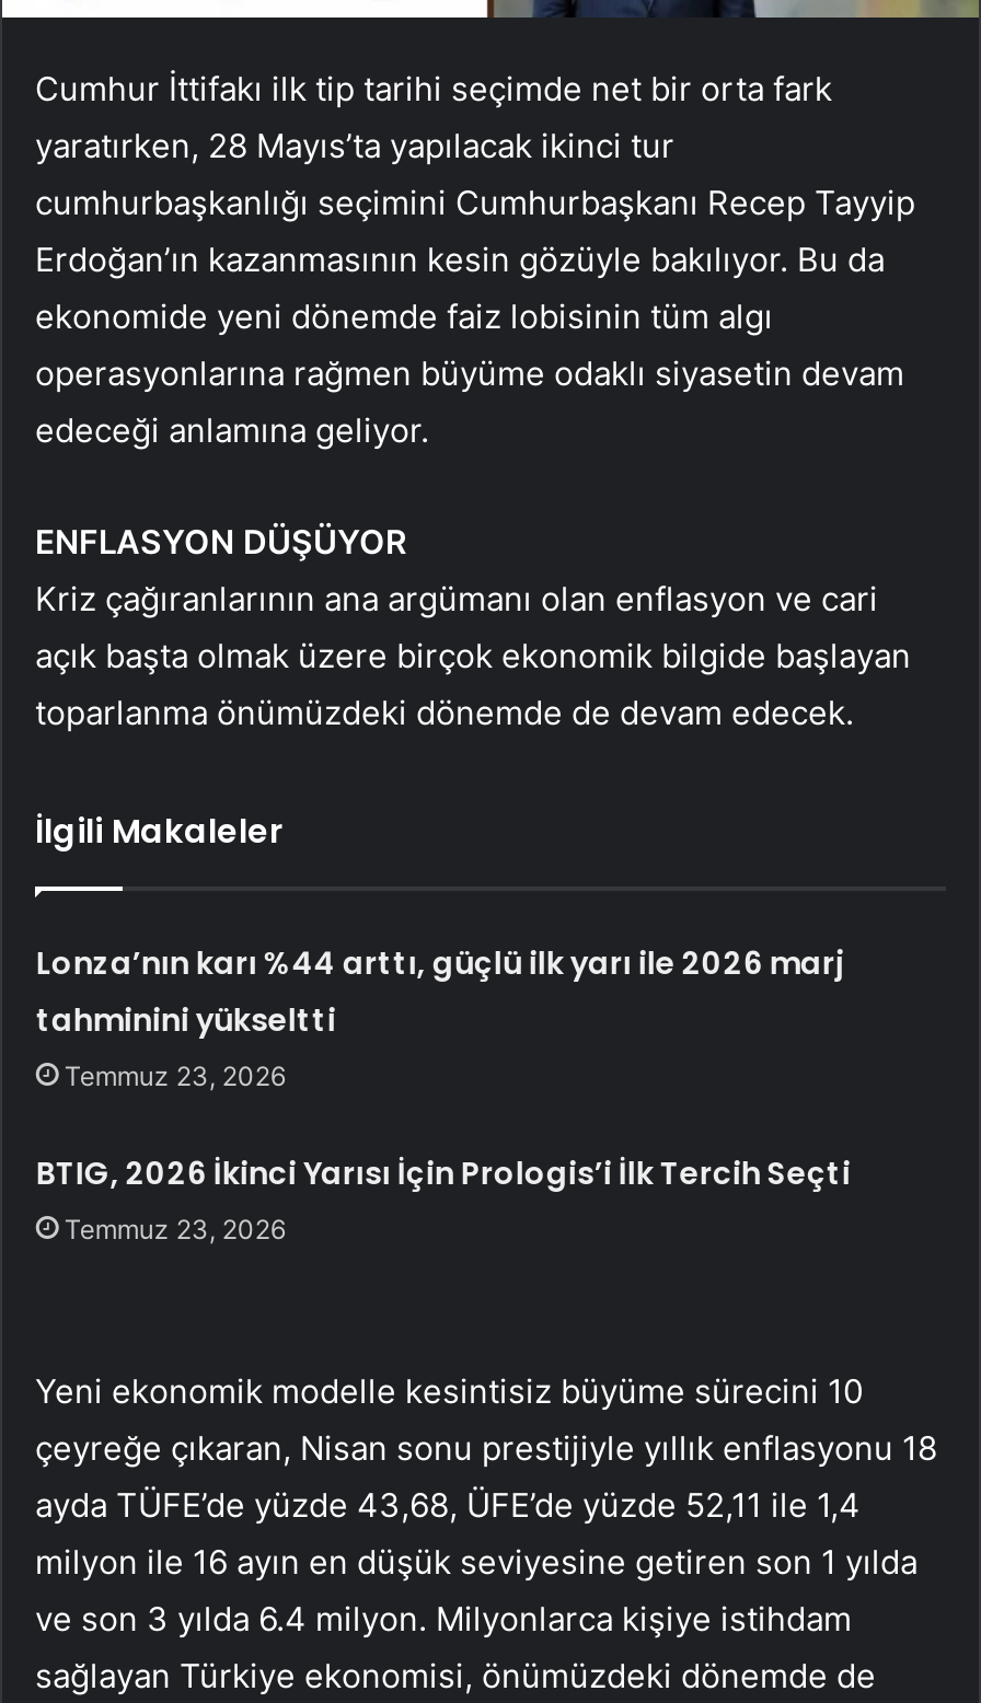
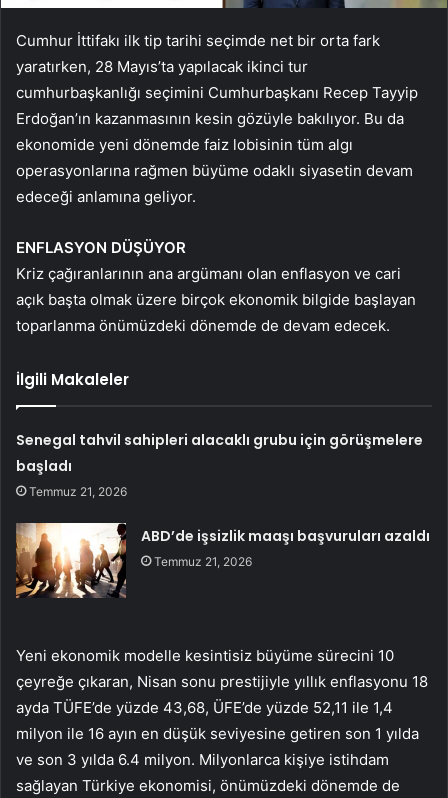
[36,941,844,1092] Lonza’nın karı %44 arttı, güçlü ilk yarı ile 2026 marj | tahminini yükseltti | Temmuz 23, 2026 -> [16,430,423,499] Senegal tahvil sahipleri alacaklı grubu için görüşmelere | başladı | Temmuz 21, 2026
[36,1151,850,1245] BTIG, 2026 İkinci Yarısı İçin Prologis’i İlk Tercih Seçti | Temmuz 23, 2026 -> [141,526,430,569] ABD’de işsizlik maaşı başvuruları azaldı | Temmuz 21, 2026

